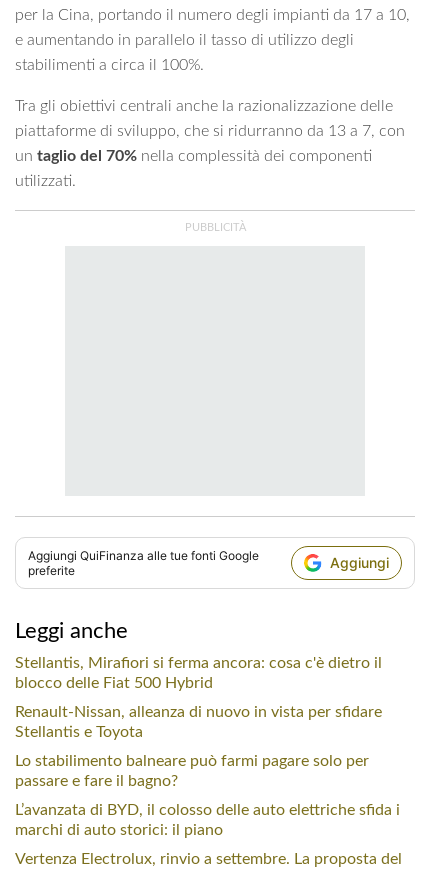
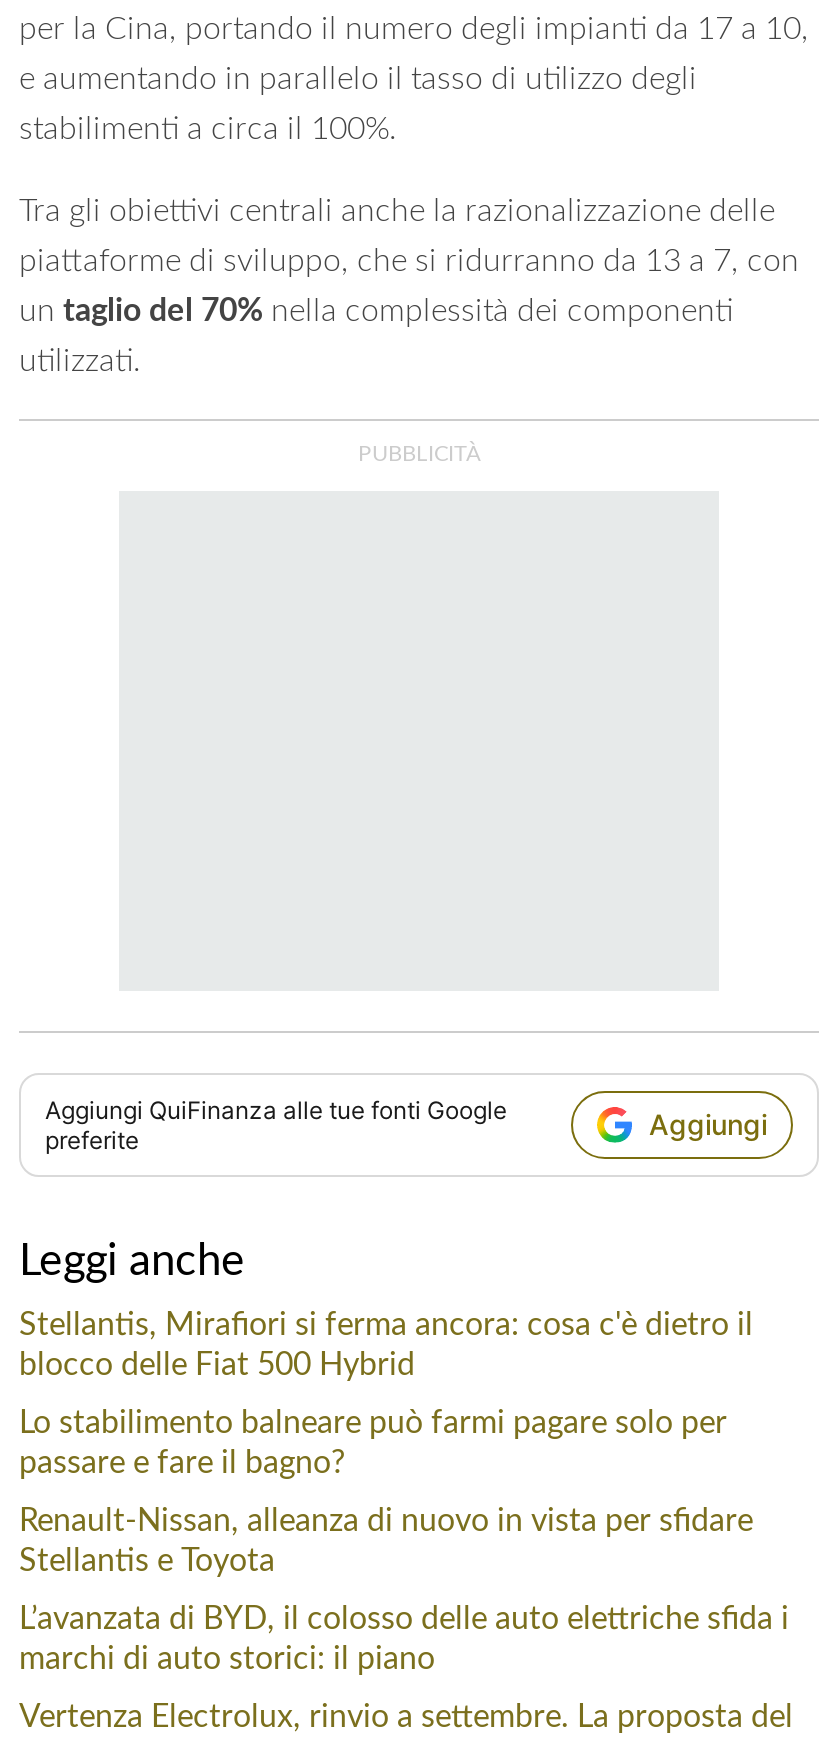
moved [15,703,382,739] -> [19,1504,753,1576]: Renault-Nissan, alleanza di nuovo in vista per sfidare | Stellantis e Toyota
moved [15,752,369,788] -> [19,1406,727,1478]: Lo stabilimento balneare può farmi pagare solo per | passare e fare il bagno?

